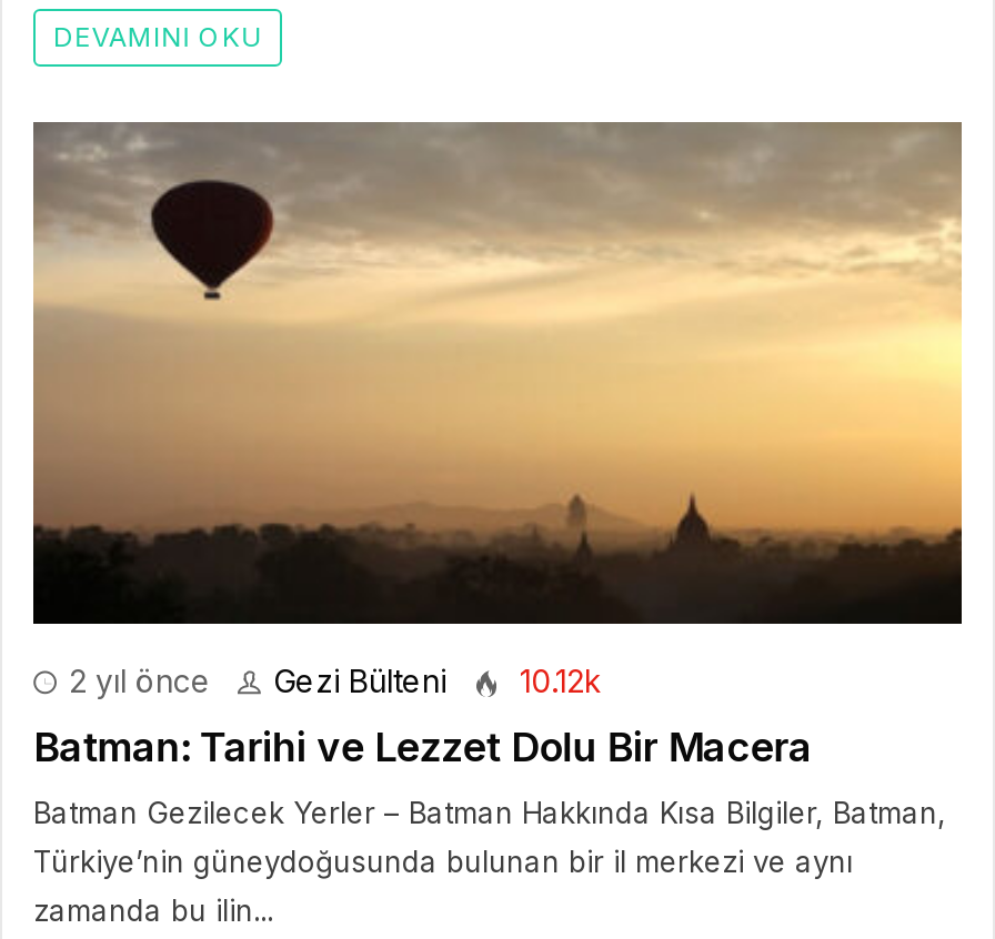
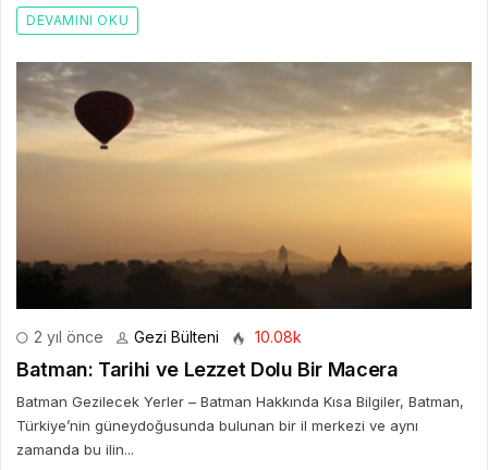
[60,662,602,700] 2 yıl önce Gezi Bülteni 10.12k -> [29,327,302,346] 2 yıl önce Gezi Bülteni 10.08k

